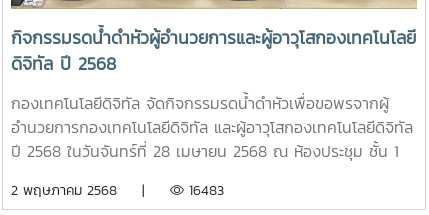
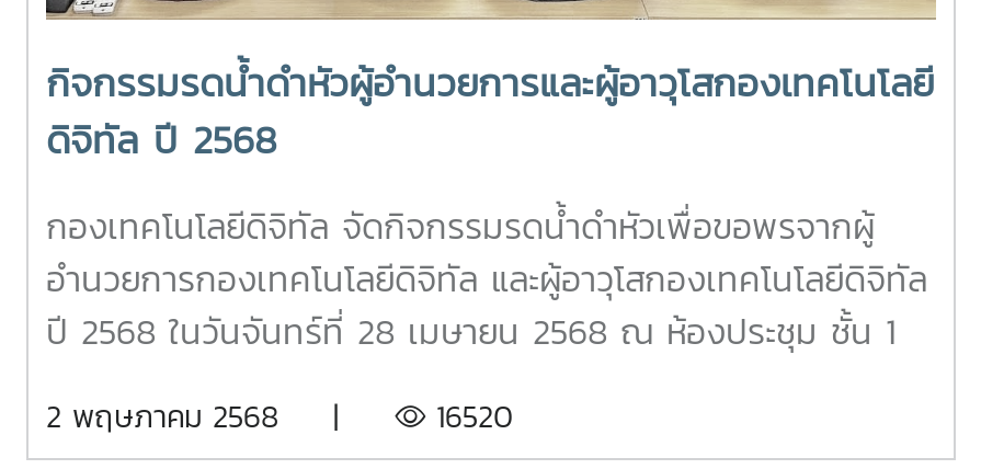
[184,180,224,201] 16483 -> [425,395,513,441] 16520

